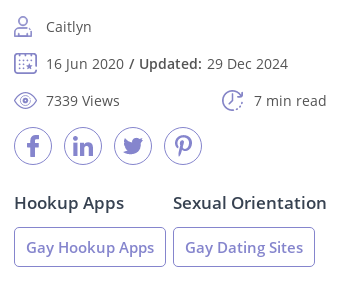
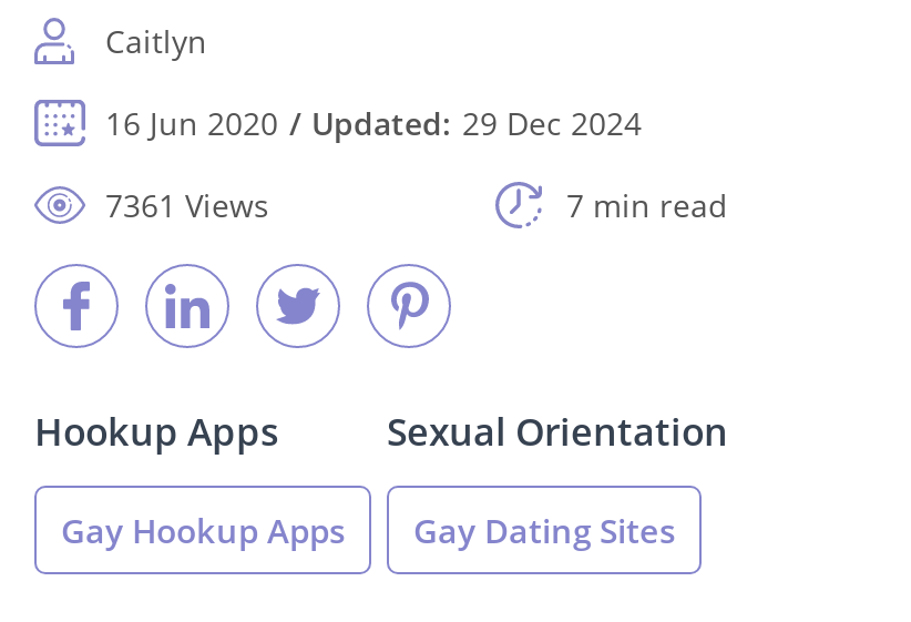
[46,91,120,110] 7339 Views -> [105,184,269,227] 7361 Views

